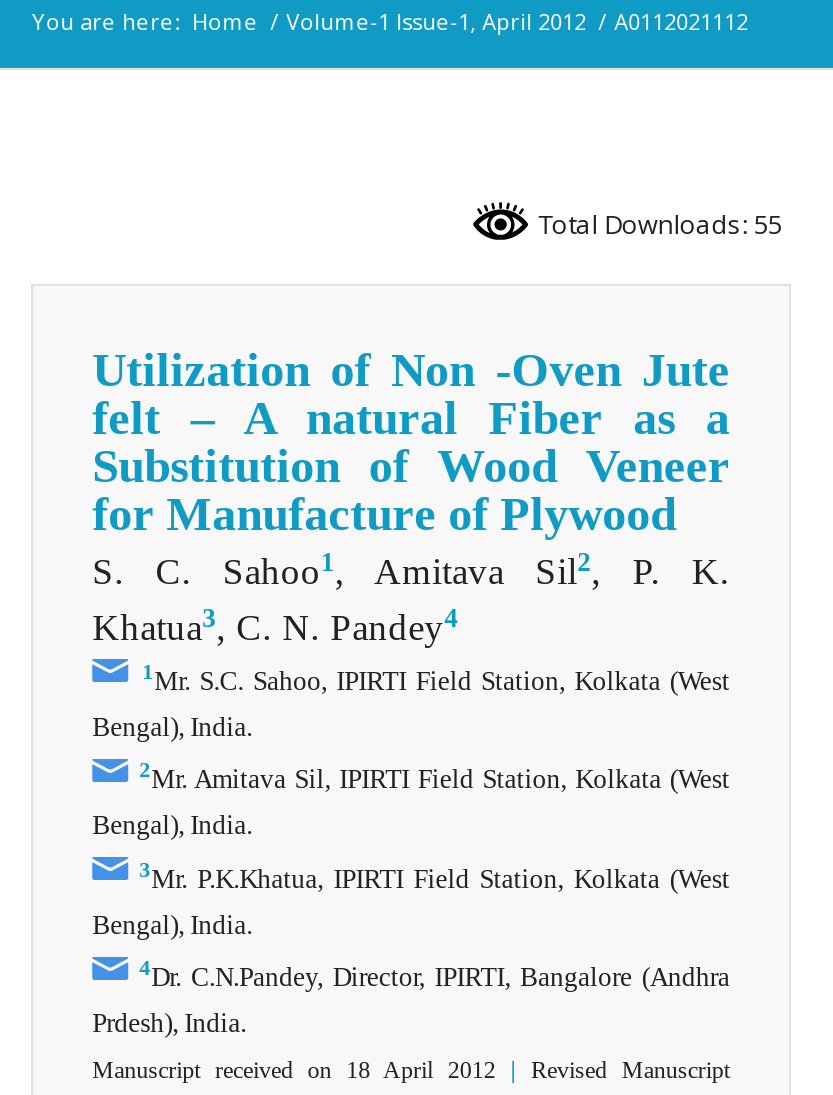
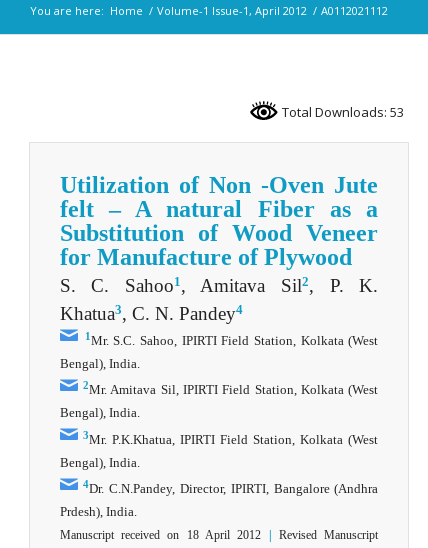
[532,206,782,242] Total Downloads: 55 -> [279,103,404,121] Total Downloads: 53

